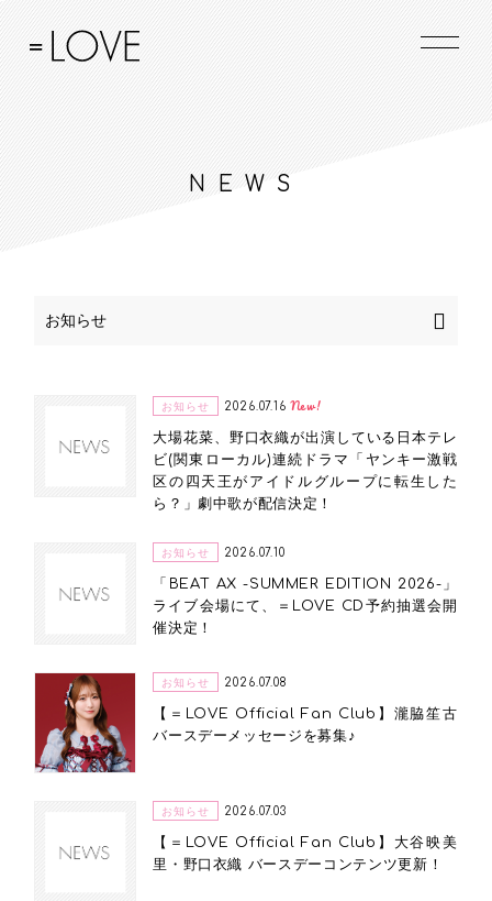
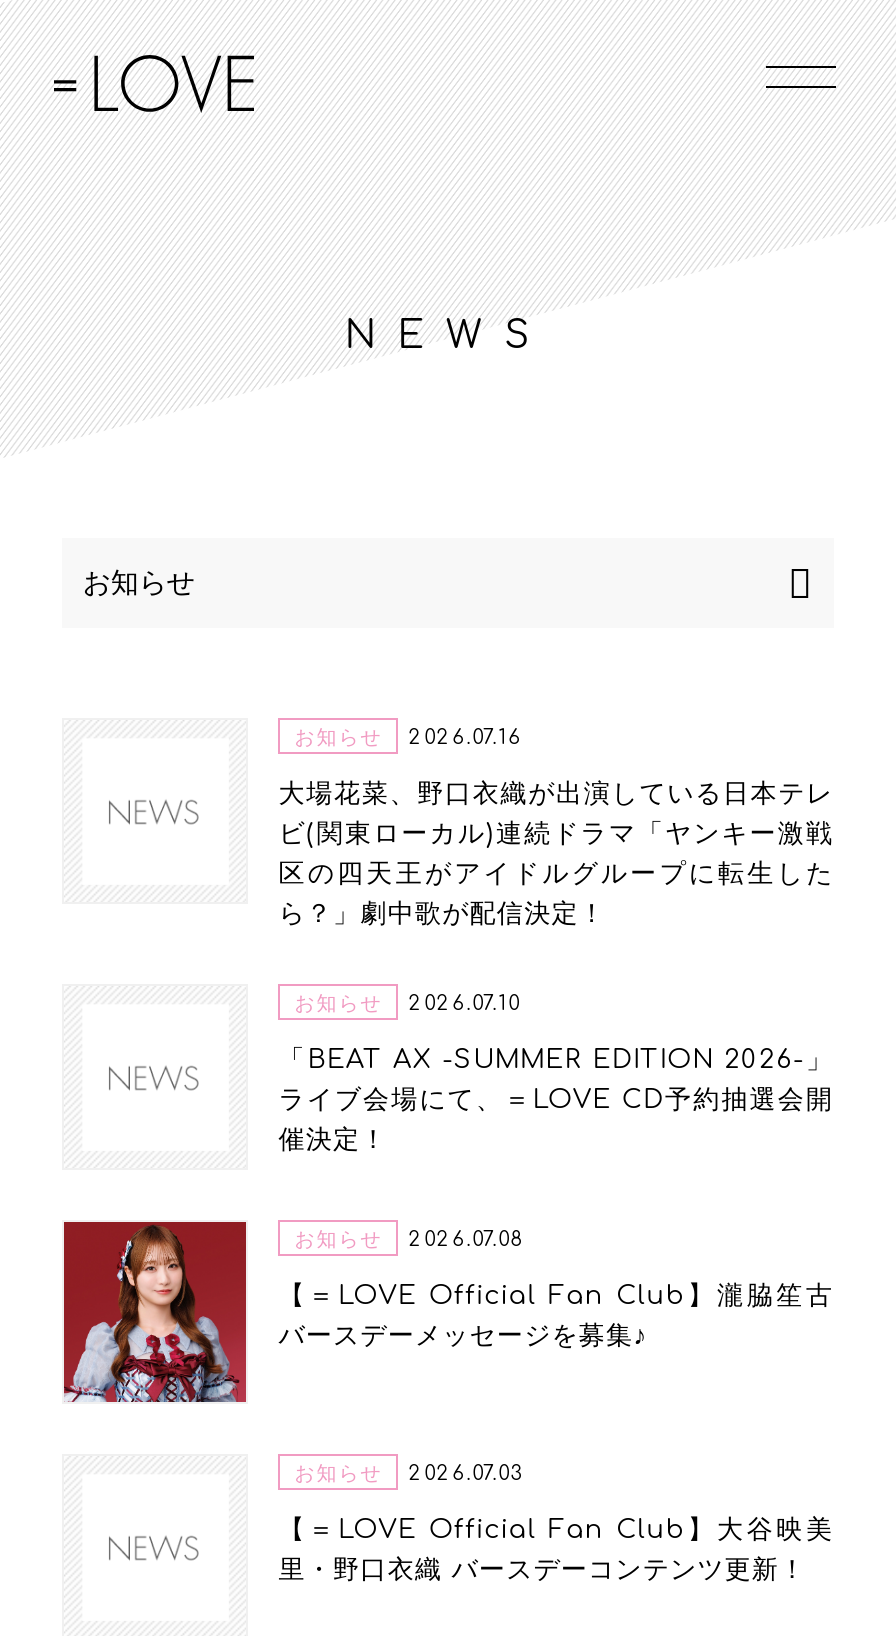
[162,396,320,416] お知らせ 2026.07.16 New! -> [294,727,522,749] お知らせ 2026.07.16

